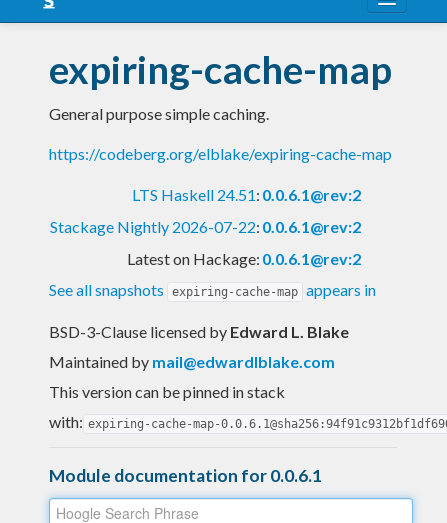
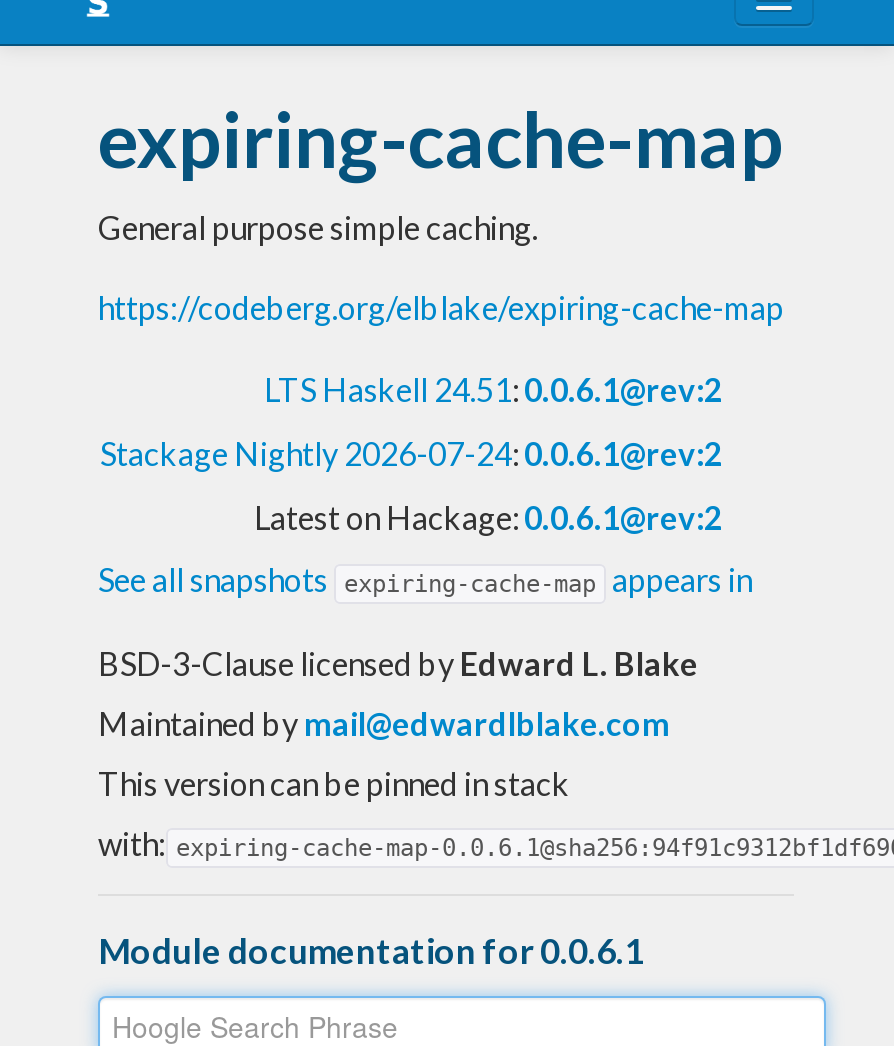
[50,217,361,236] Stackage Nightly 2026-07-22: 0.0.6.1@rev:2 -> [100,434,722,472] Stackage Nightly 2026-07-24: 0.0.6.1@rev:2

